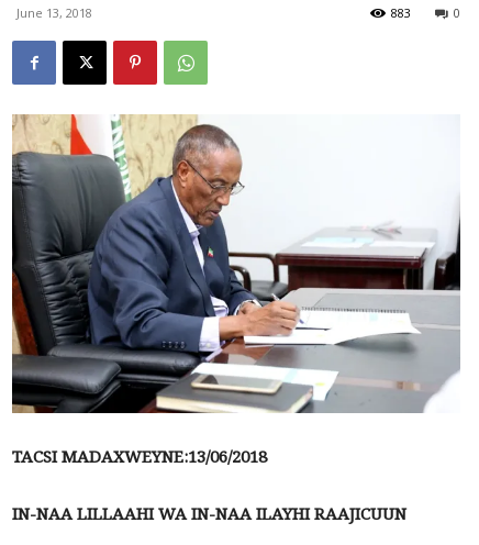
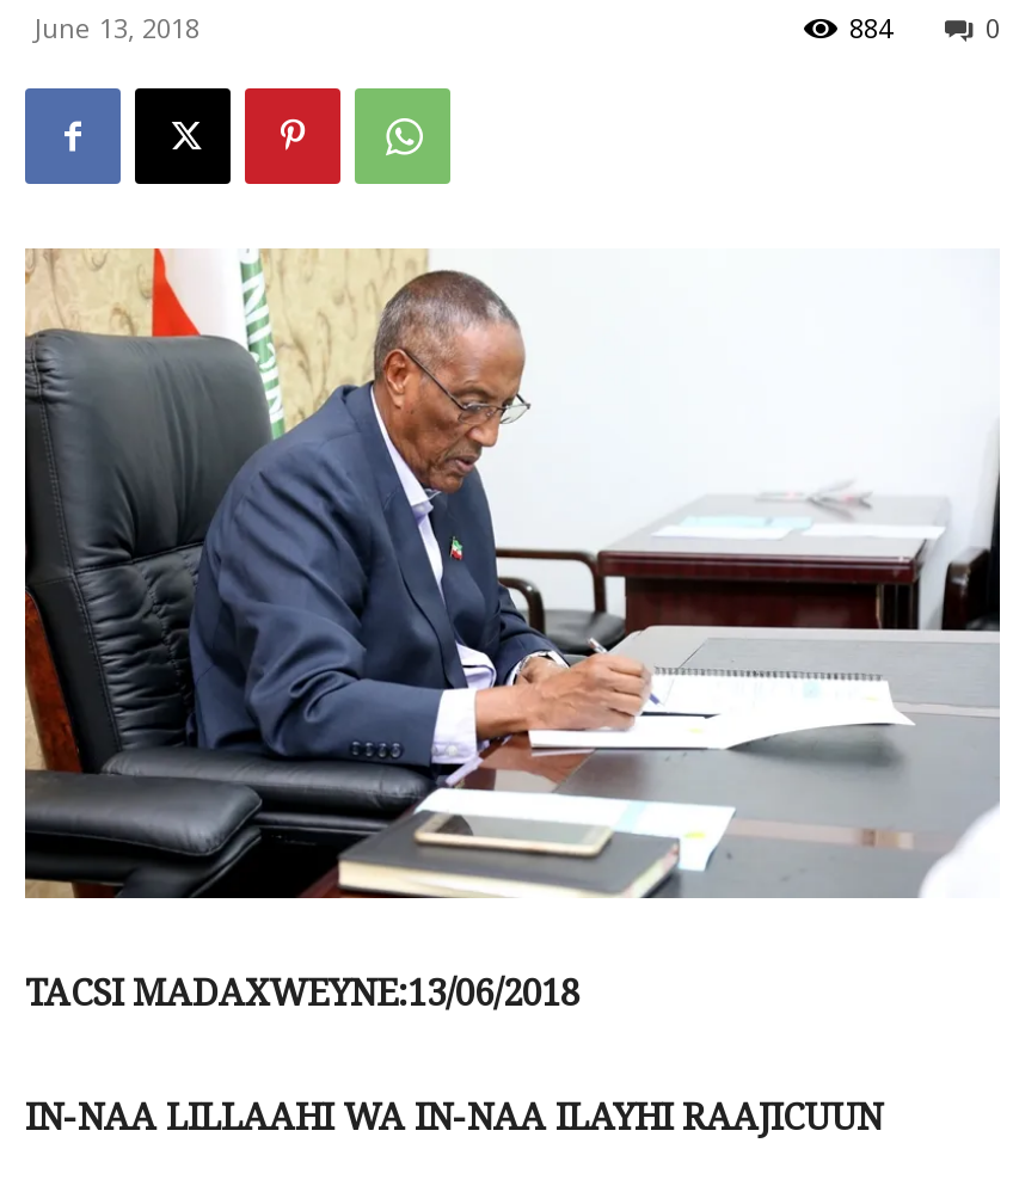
[391,5,411,21] 883 -> [849,10,892,46] 884

